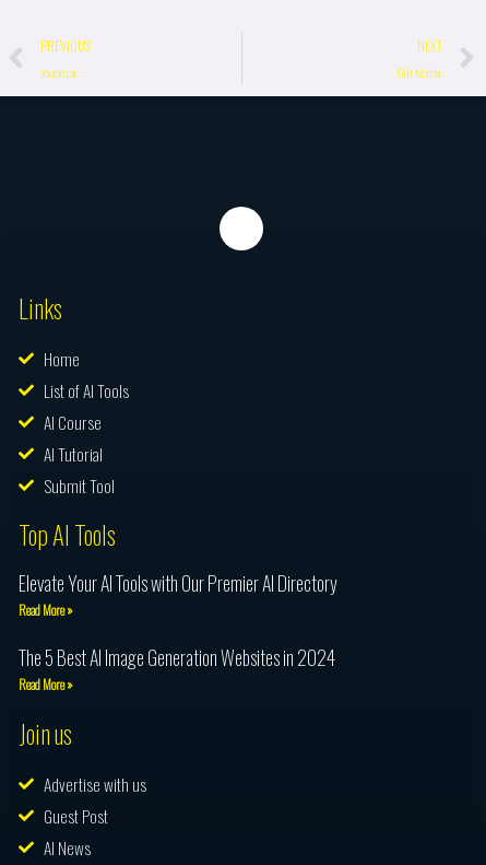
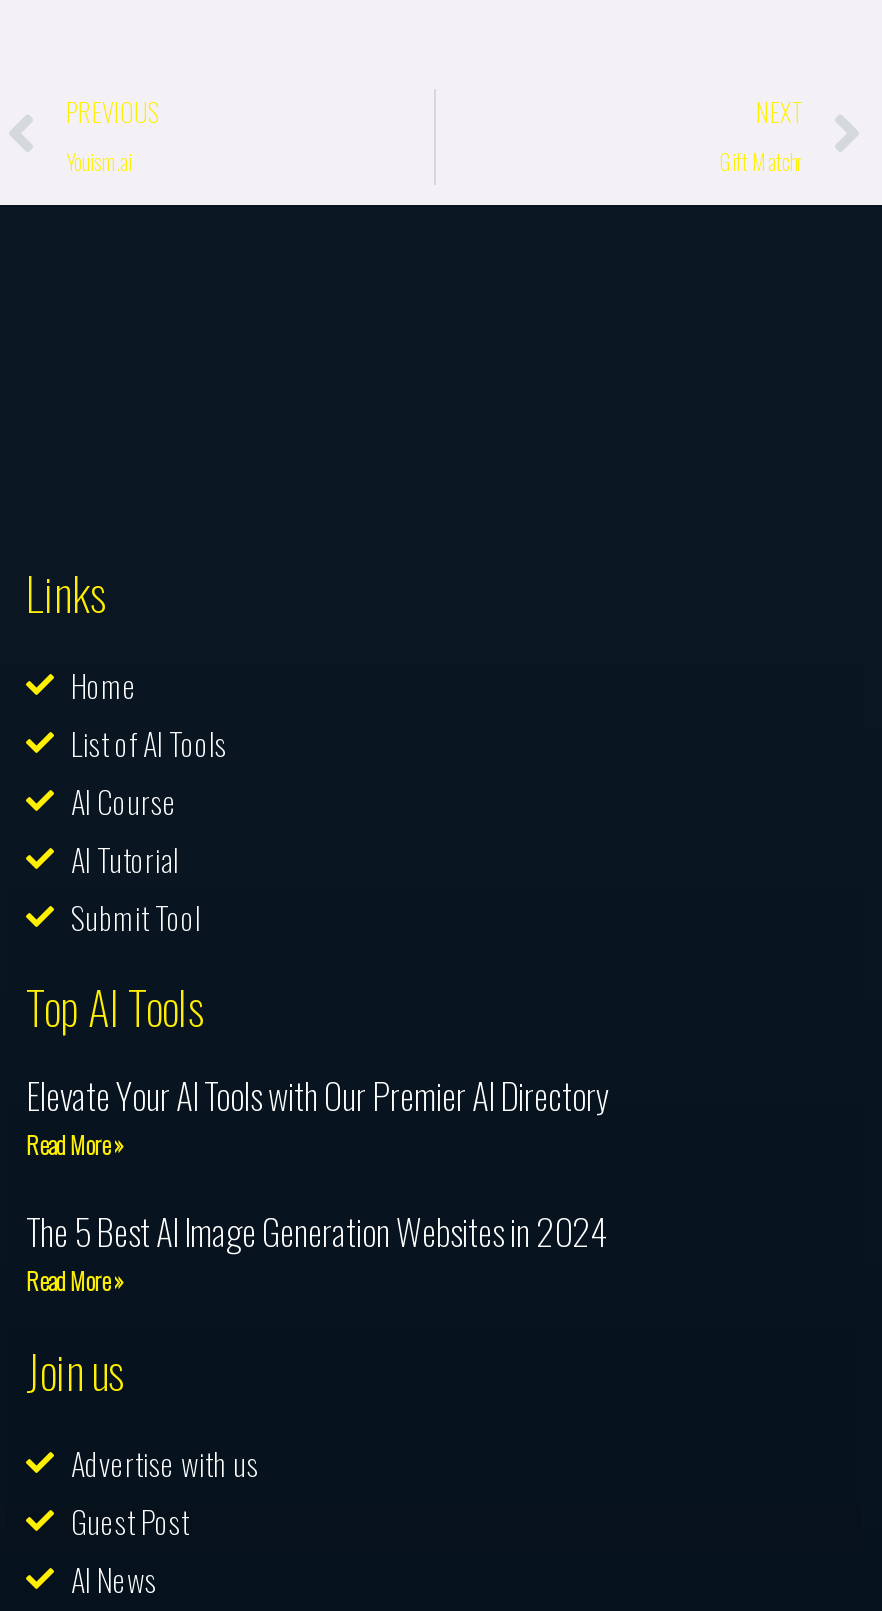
[218,206,264,252] [image] -> none

